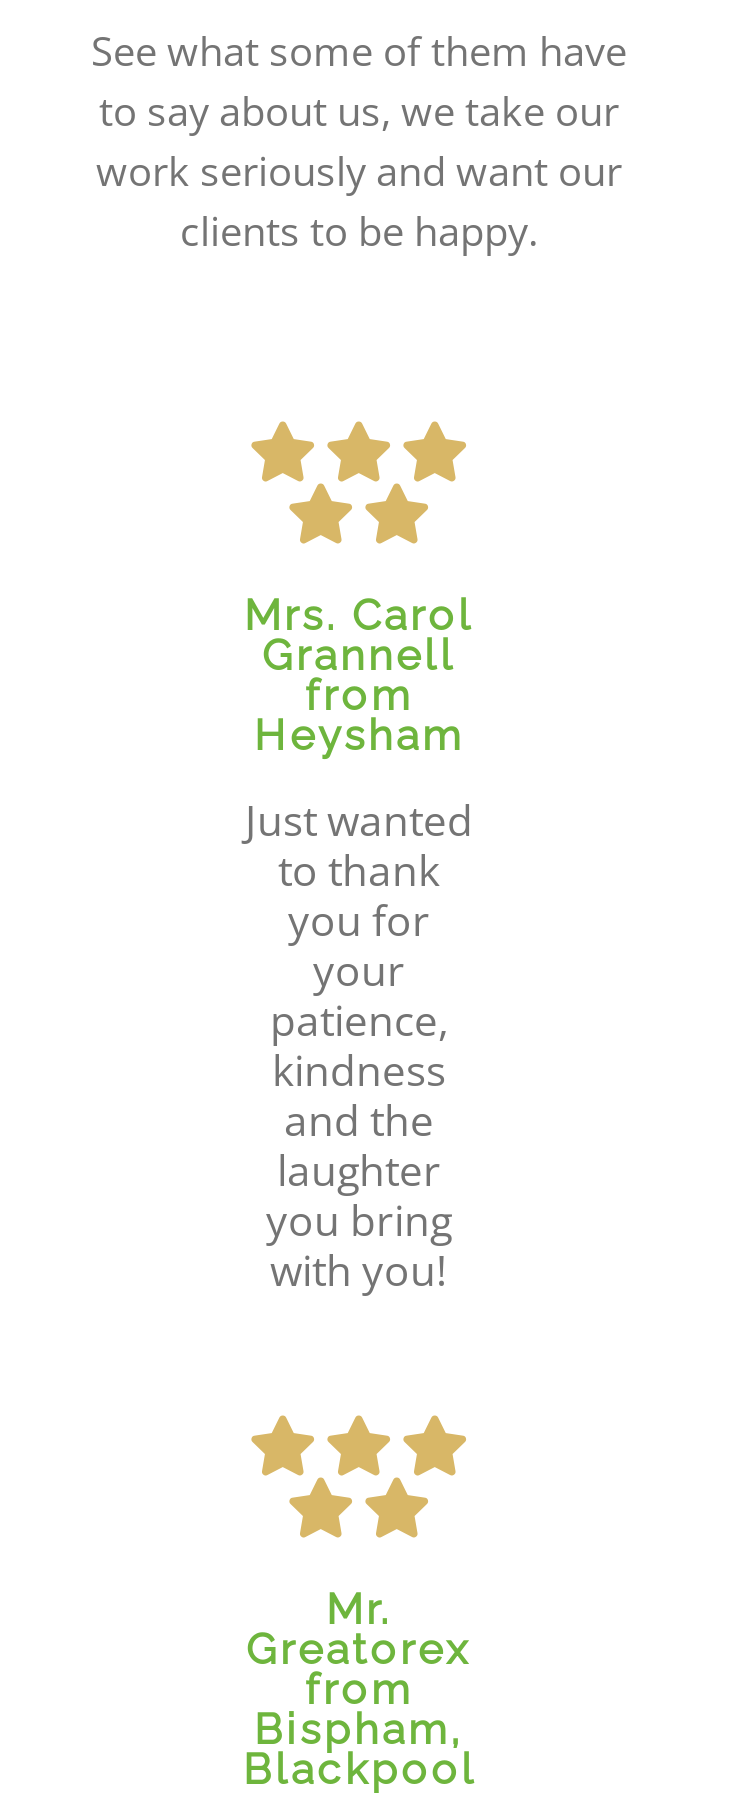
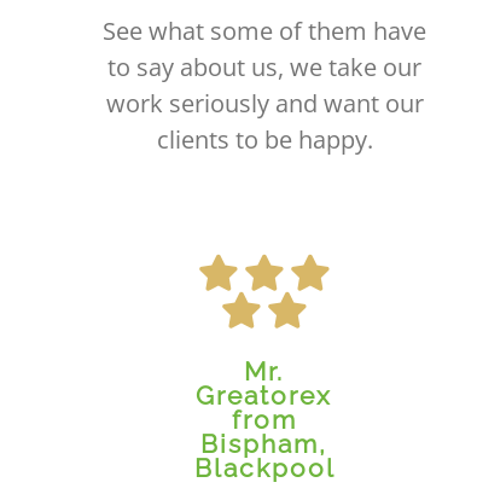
[244,591,474,1299] Mrs. Carol | Grannell | from | Heysham | Just wanted | to thank | you for | your | patience, | kindness | and the | laughter | you bring | with you! -> none

